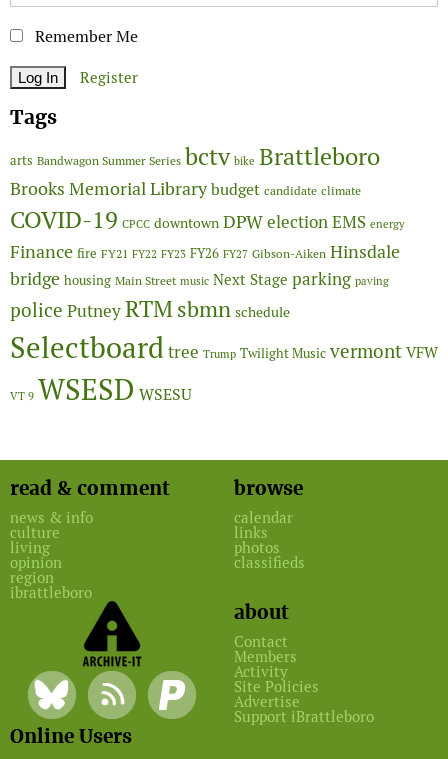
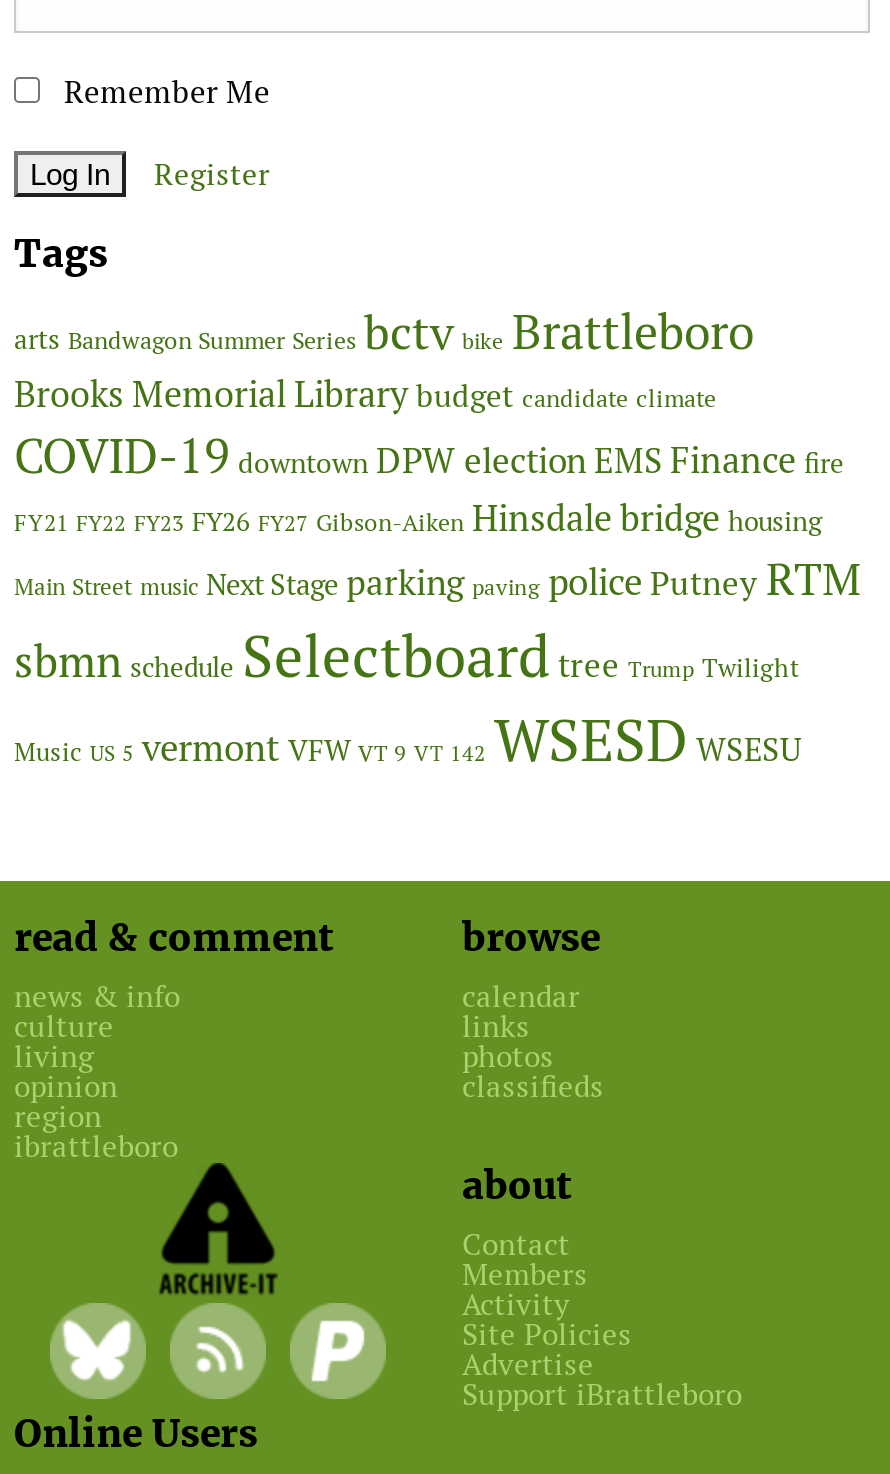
[10,204,438,409] COVID-19 CPCC downtown DPW election EMS energy | Finance fire FY21 FY22 FY23 FY26 FY27 Gibson-Aiken Hinsdale | bridge housing Main Street music Next Stage parking paving | police Putney RTM sbmn schedule | Selectboard tree Trump Twilight Music vermont VFW | VT 9 WSESD WSESU -> [14,426,862,780] COVID-19 downtown DPW election EMS Finance fire | FY21 FY22 FY23 FY26 FY27 Gibson-Aiken Hinsdale bridge housing | Main Street music Next Stage parking paving police Putney RTM | sbmn schedule Selectboard tree Trump Twilight | Music US 5 vermont VFW VT 9 VT 142 WSESD WSESU

